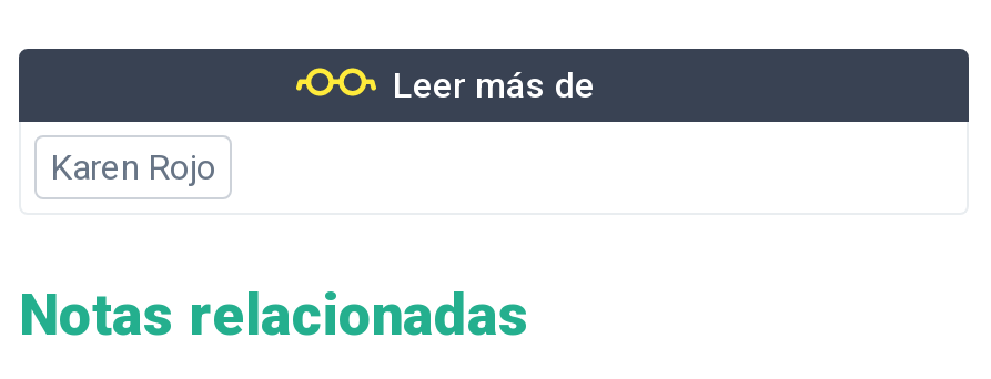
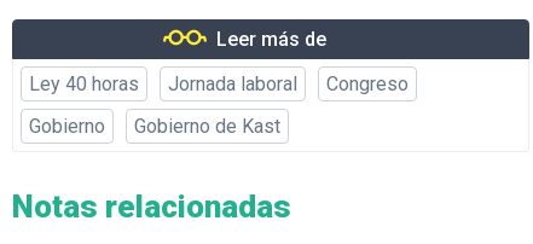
[50,146,216,188] Karen Rojo -> [29,72,409,138] Ley 40 horas | Jornada laboral | Congreso | Gobierno | Gobierno de Kast

